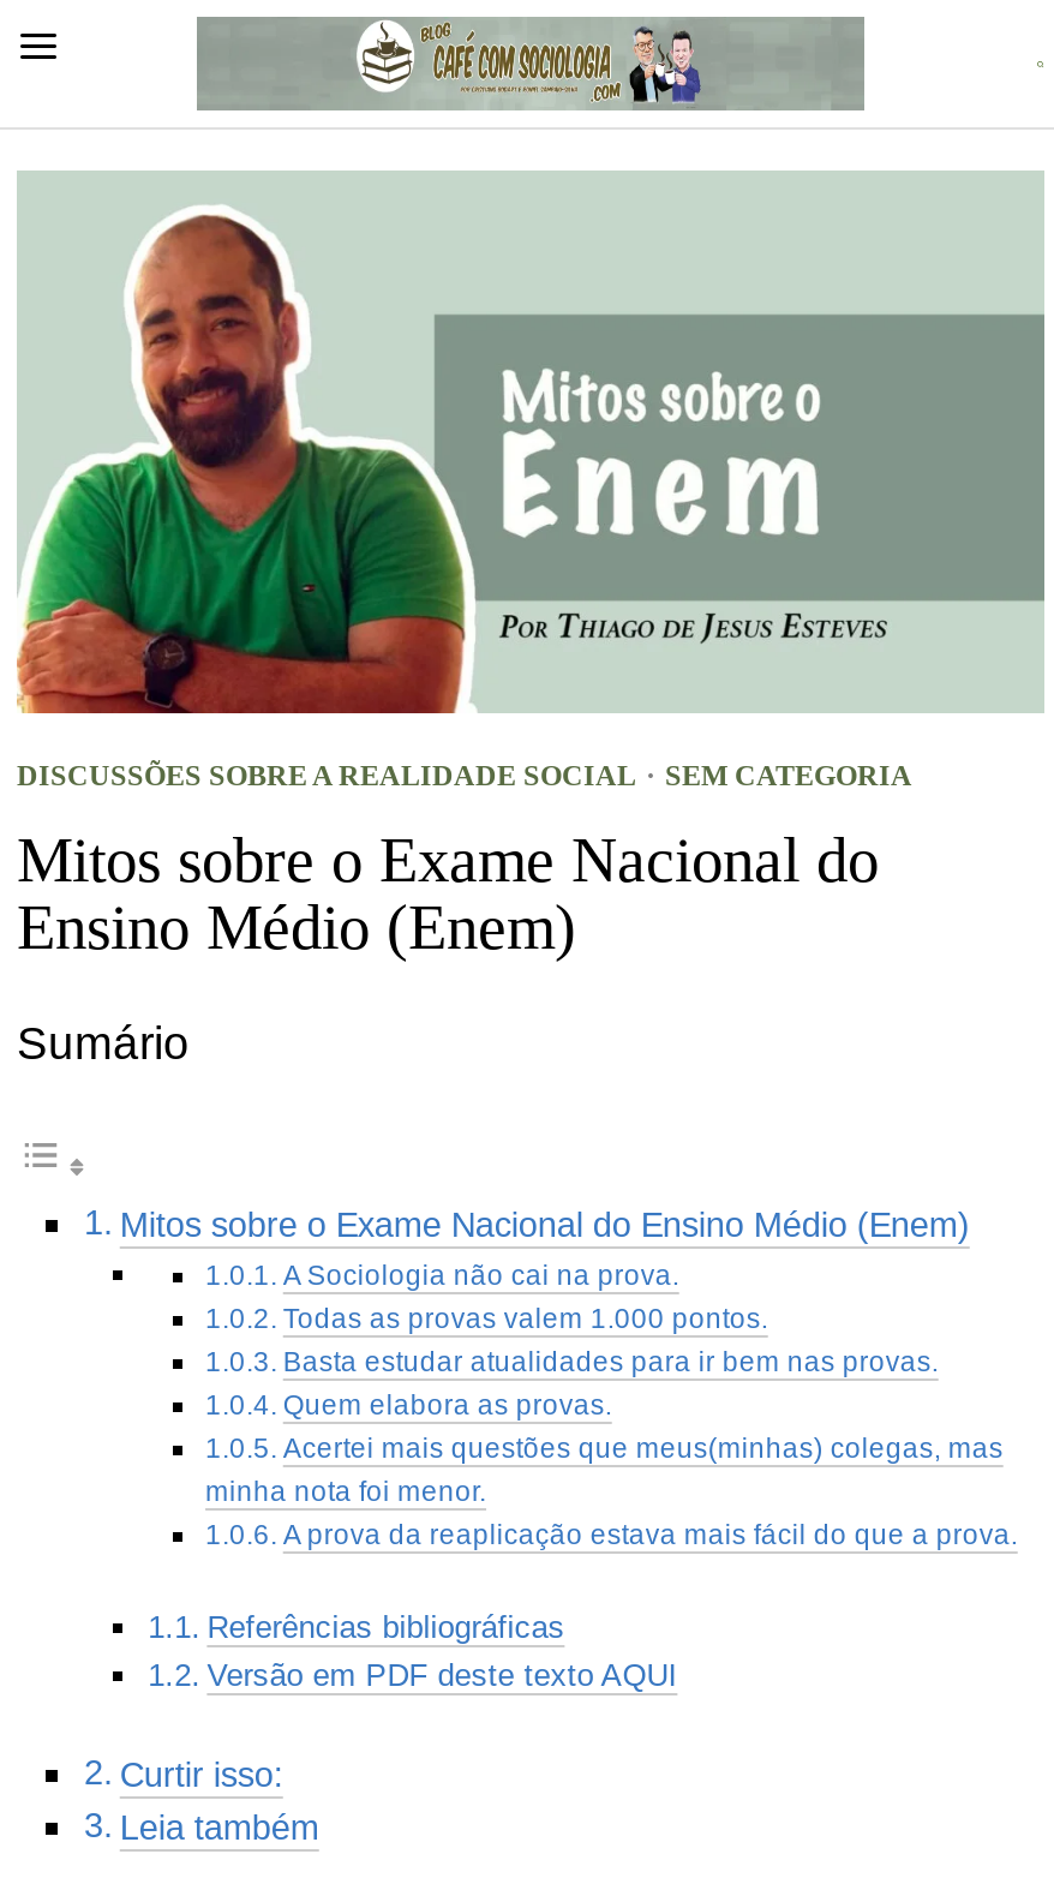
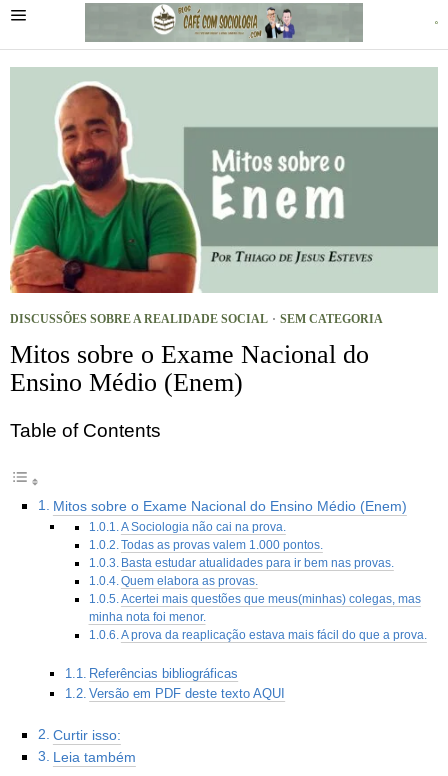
[17,1018,190,1069] Sumário -> [10,420,161,441] Table of Contents

